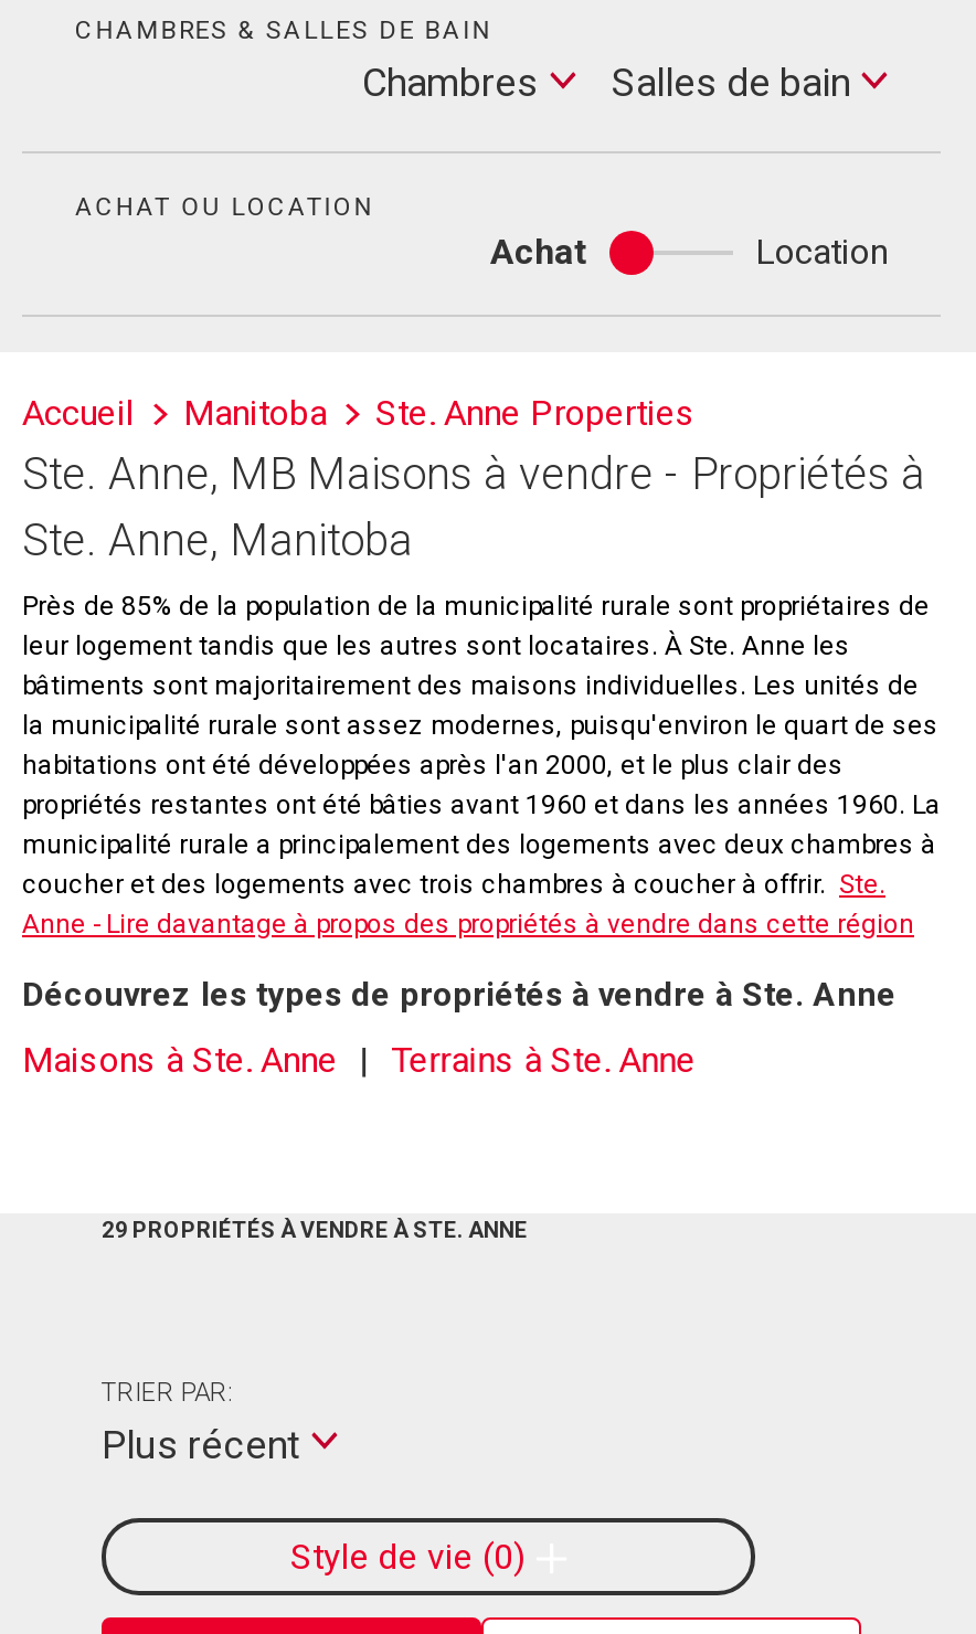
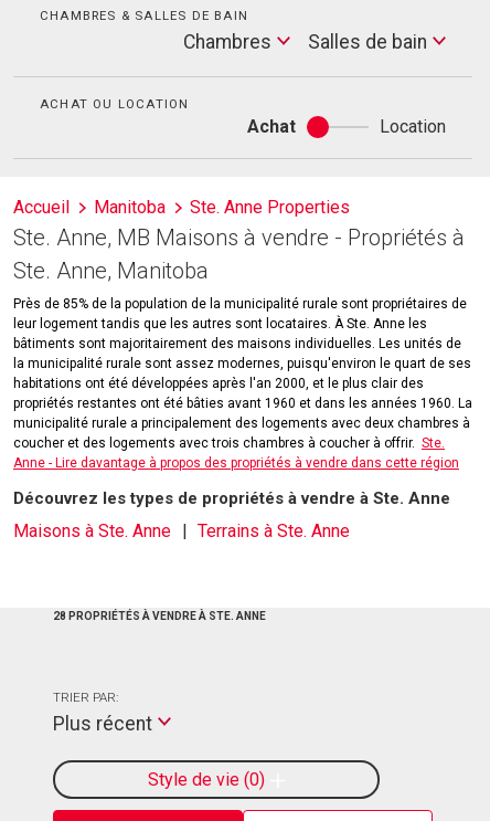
[102,1219,528,1243] 29 PROPRIÉTÉS À VENDRE À STE. ANNE -> [53,610,266,623] 28 PROPRIÉTÉS À VENDRE À STE. ANNE

